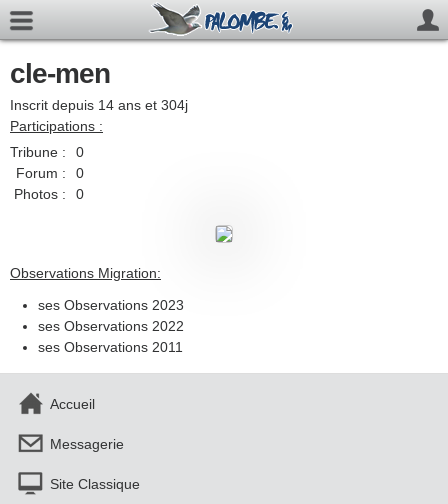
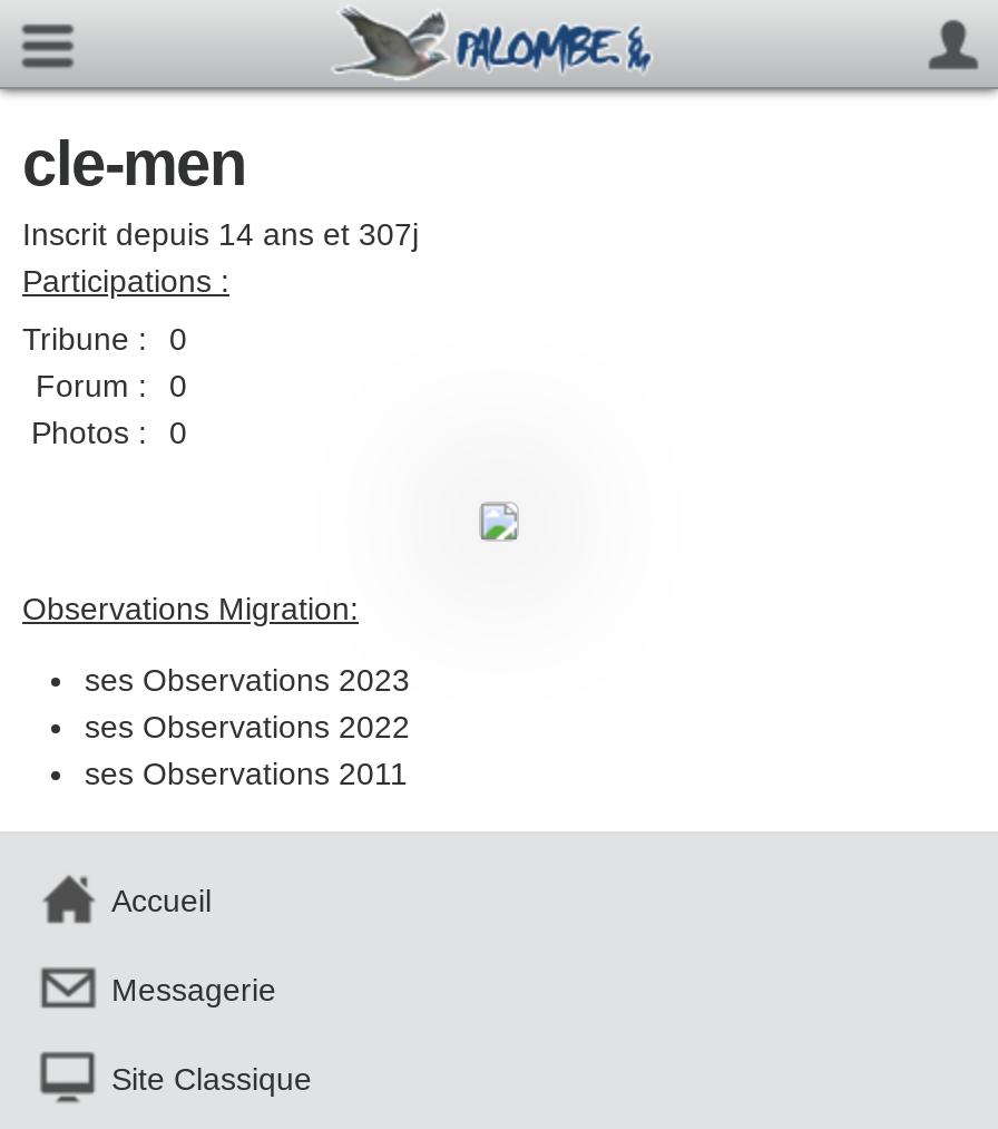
[10,97,188,113] Inscrit depuis 14 ans et 304j -> [22,216,419,252] Inscrit depuis 14 ans et 307j

